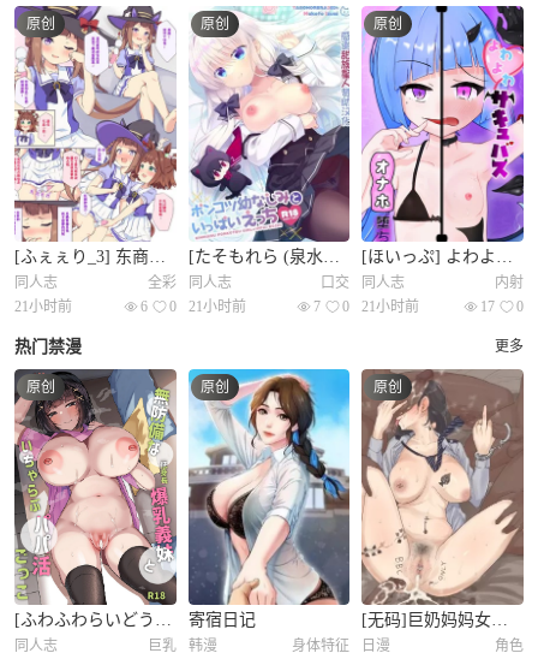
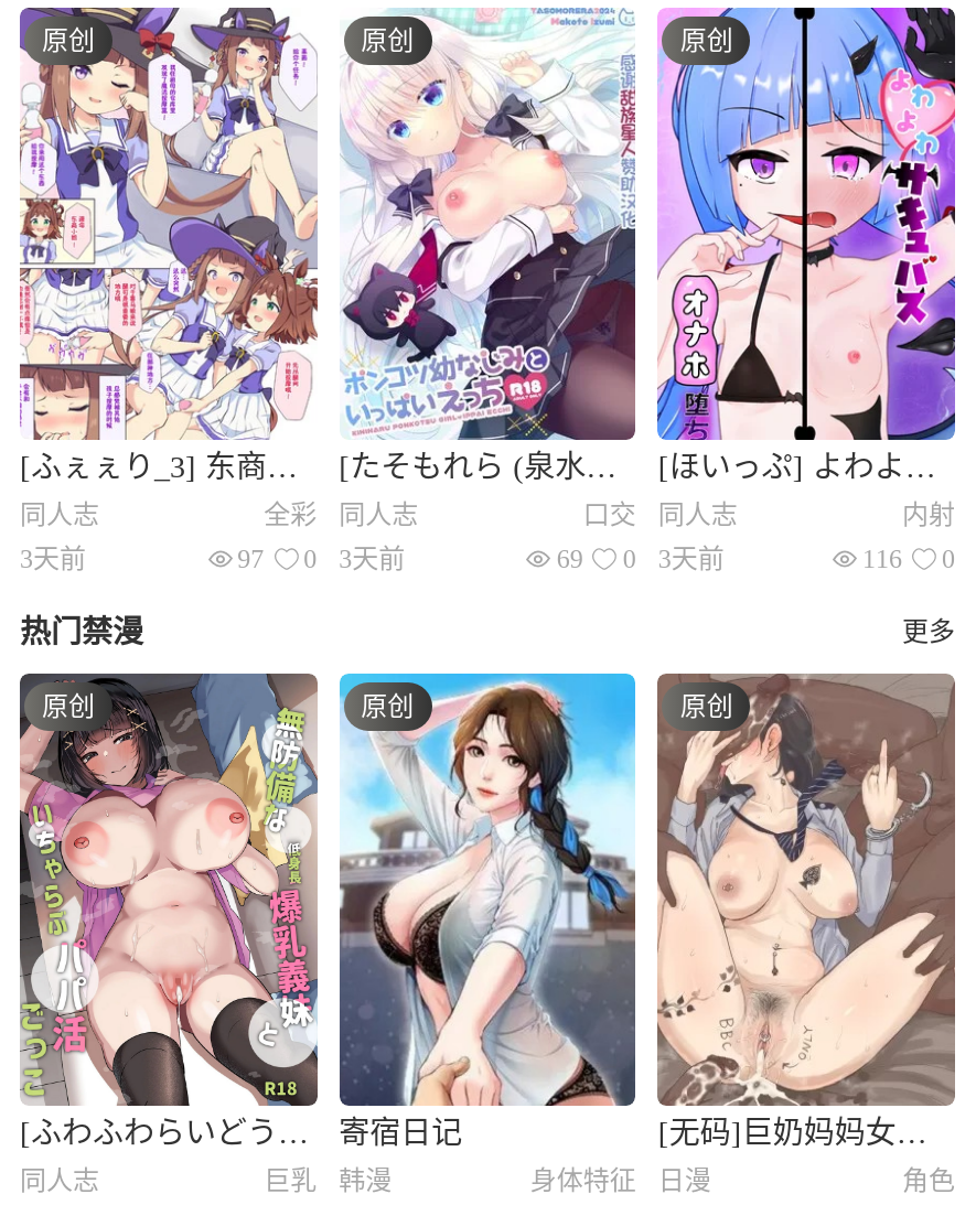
[14,298,147,315] 21小时前 | 6 -> [20,543,264,574] 3天前 | 97
[188,298,321,315] 21小时前 | 7 -> [339,543,583,574] 3天前 | 69
[362,298,495,315] 21小时前 | 17 -> [658,543,902,574] 3天前 | 116

